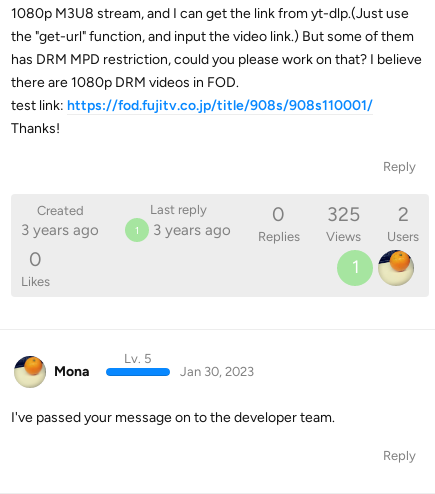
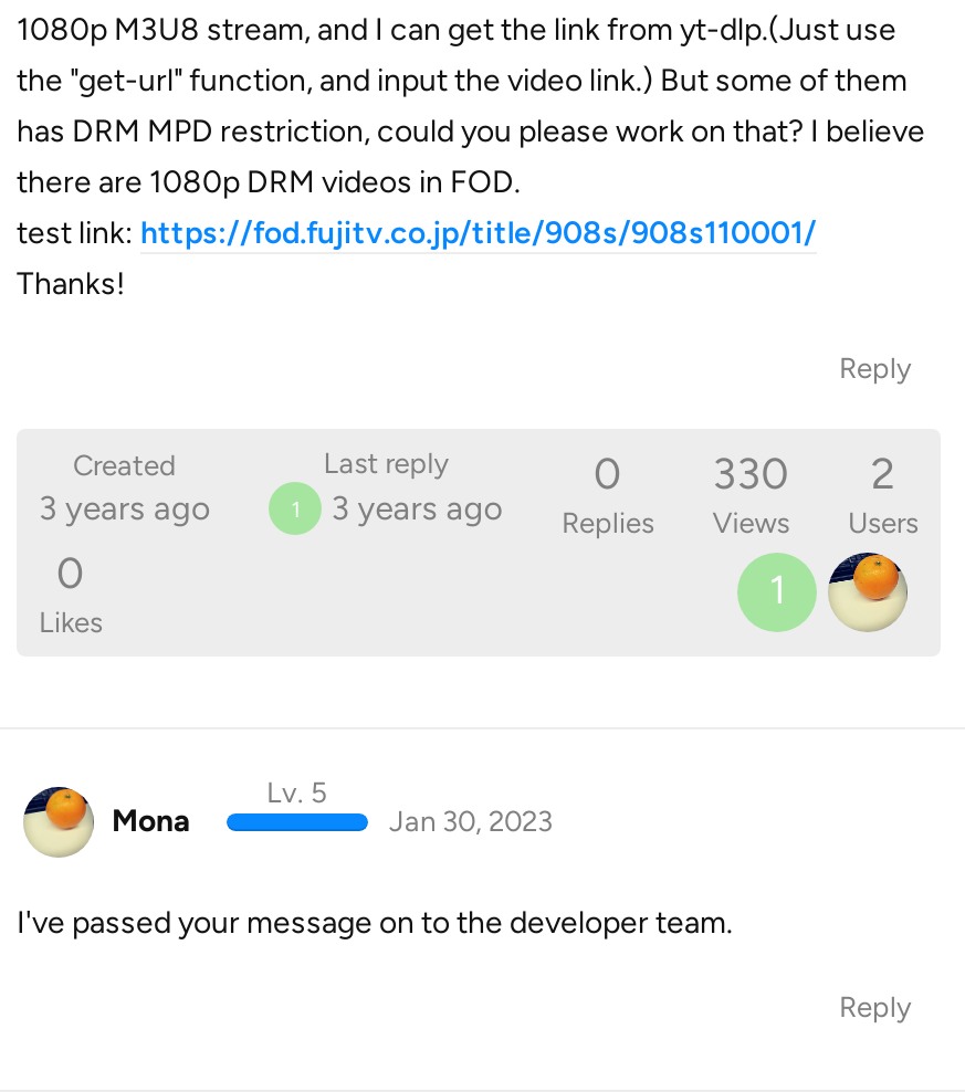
[327,201,360,225] 325 -> [713,445,790,498] 330

